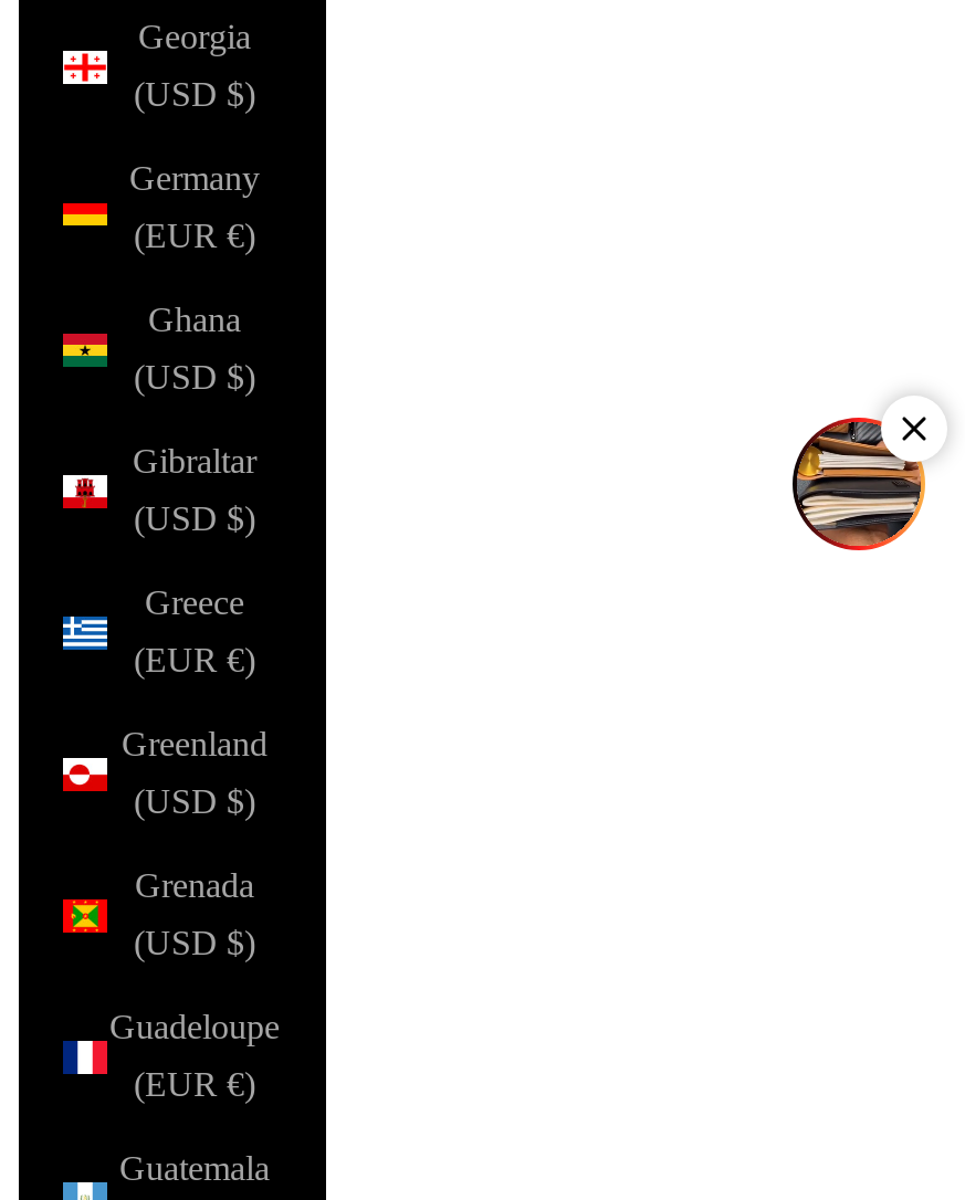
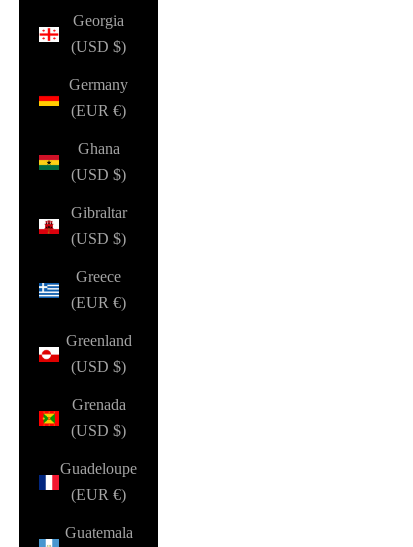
[790,415,927,552] [image] -> none

